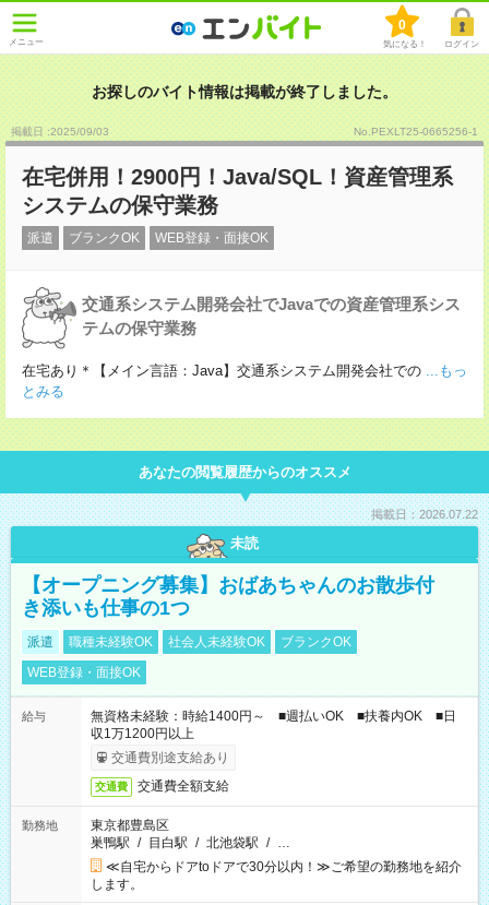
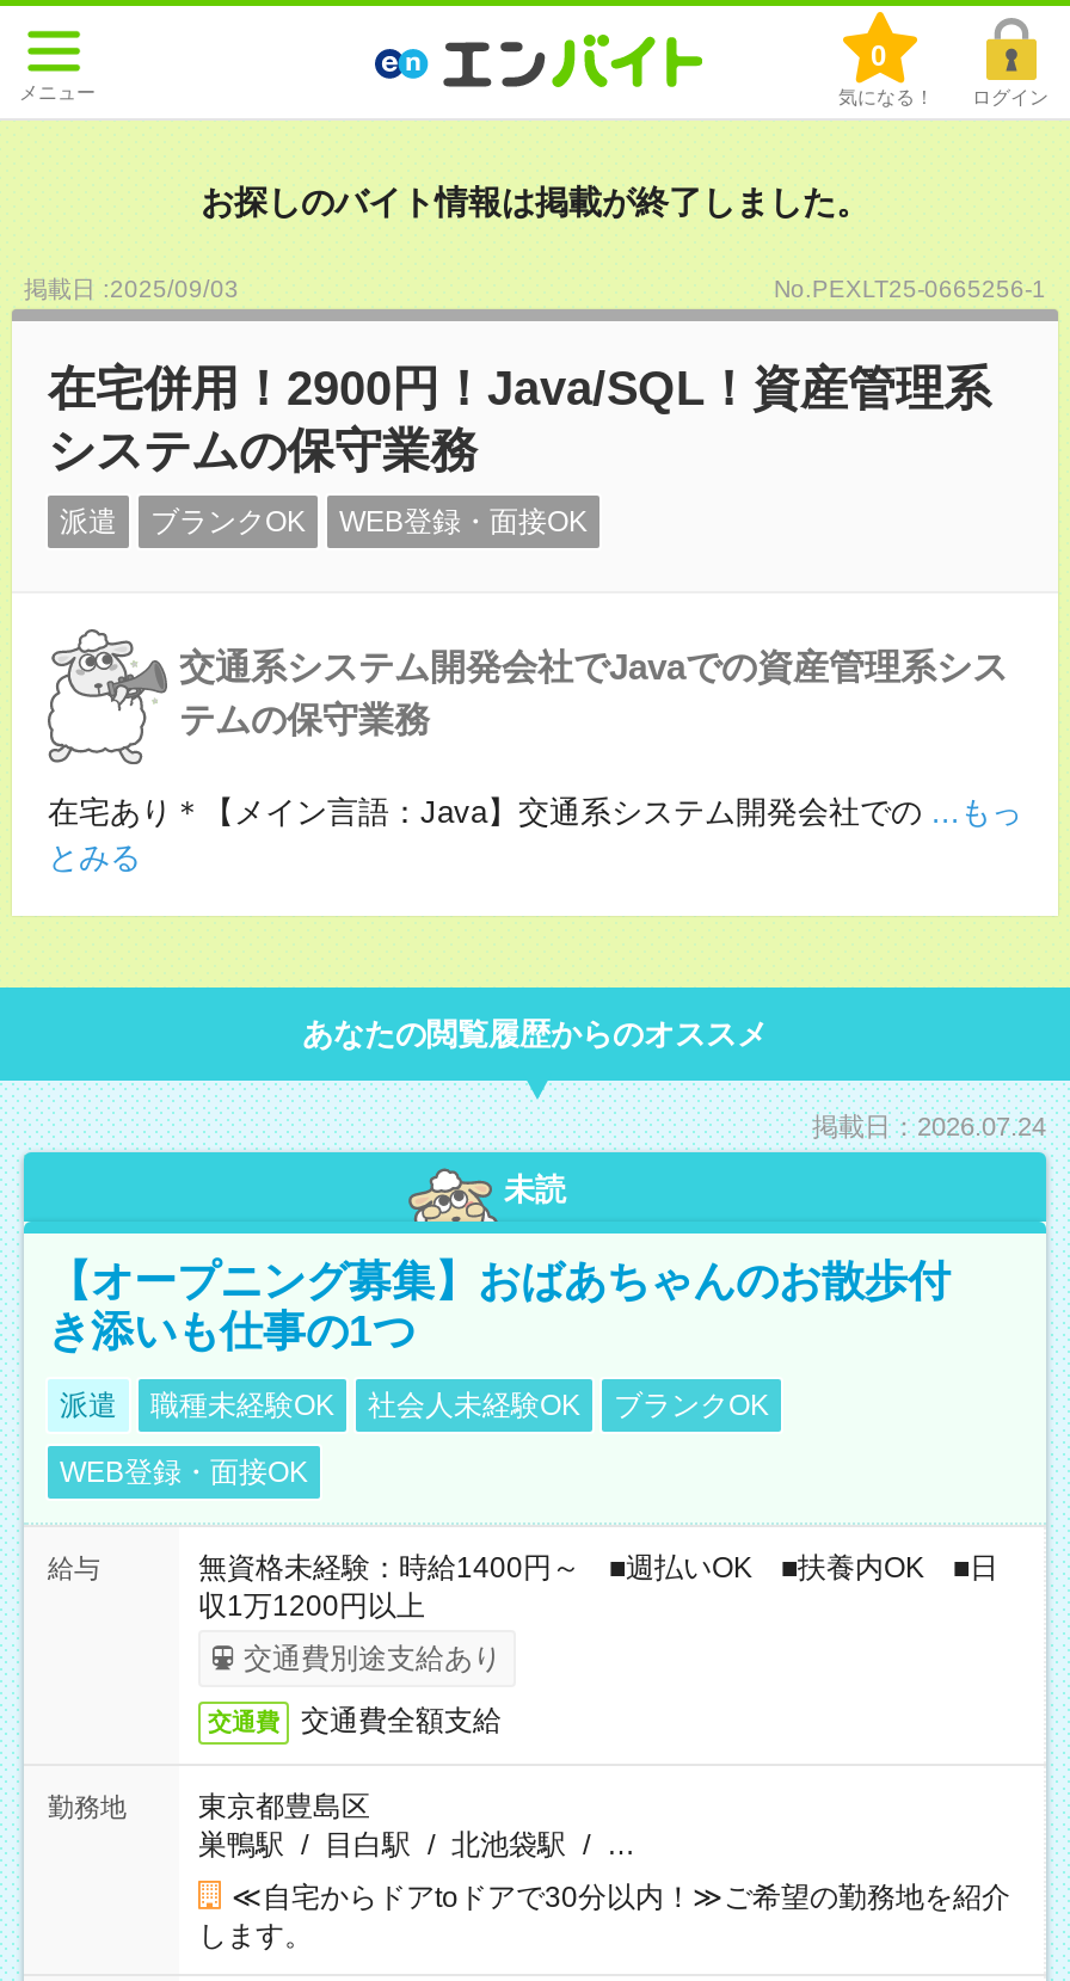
[371,508,478,521] 掲載日：2026.07.22 -> [812,1112,1046,1140] 掲載日：2026.07.24

